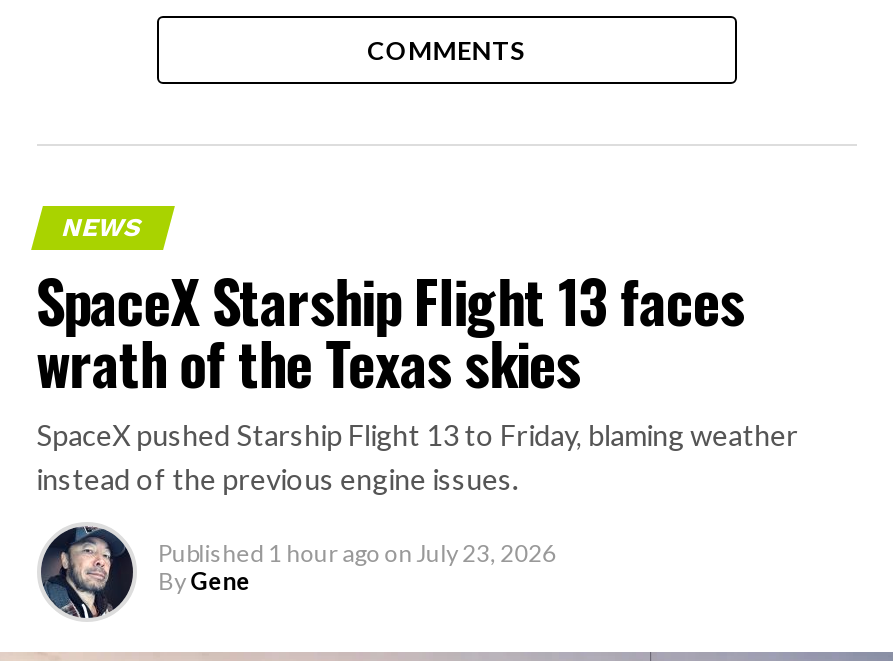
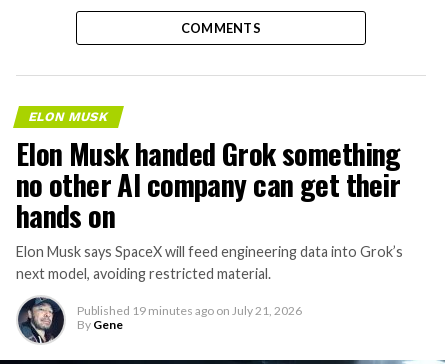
[36,212,798,496] NEWS | SpaceX Starship Flight 13 faces | wrath of the Texas skies | SpaceX pushed Starship Flight 13 to Friday, blaming weather | instead of the previous engine issues. -> [16,109,403,282] ELON MUSK | Elon Musk handed Grok something | no other AI company can get their | hands on | Elon Musk says SpaceX will feed engineering data into Grok’s | next model, avoiding restricted material.
[158,538,556,568] Published 1 hour ago on July 23, 2026 -> [77,303,302,318] Published 19 minutes ago on July 21, 2026

